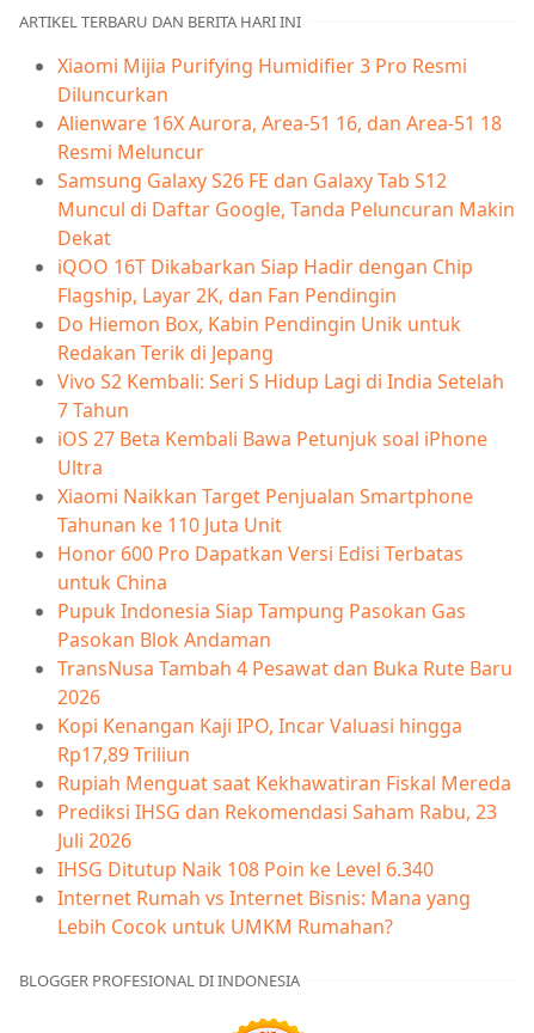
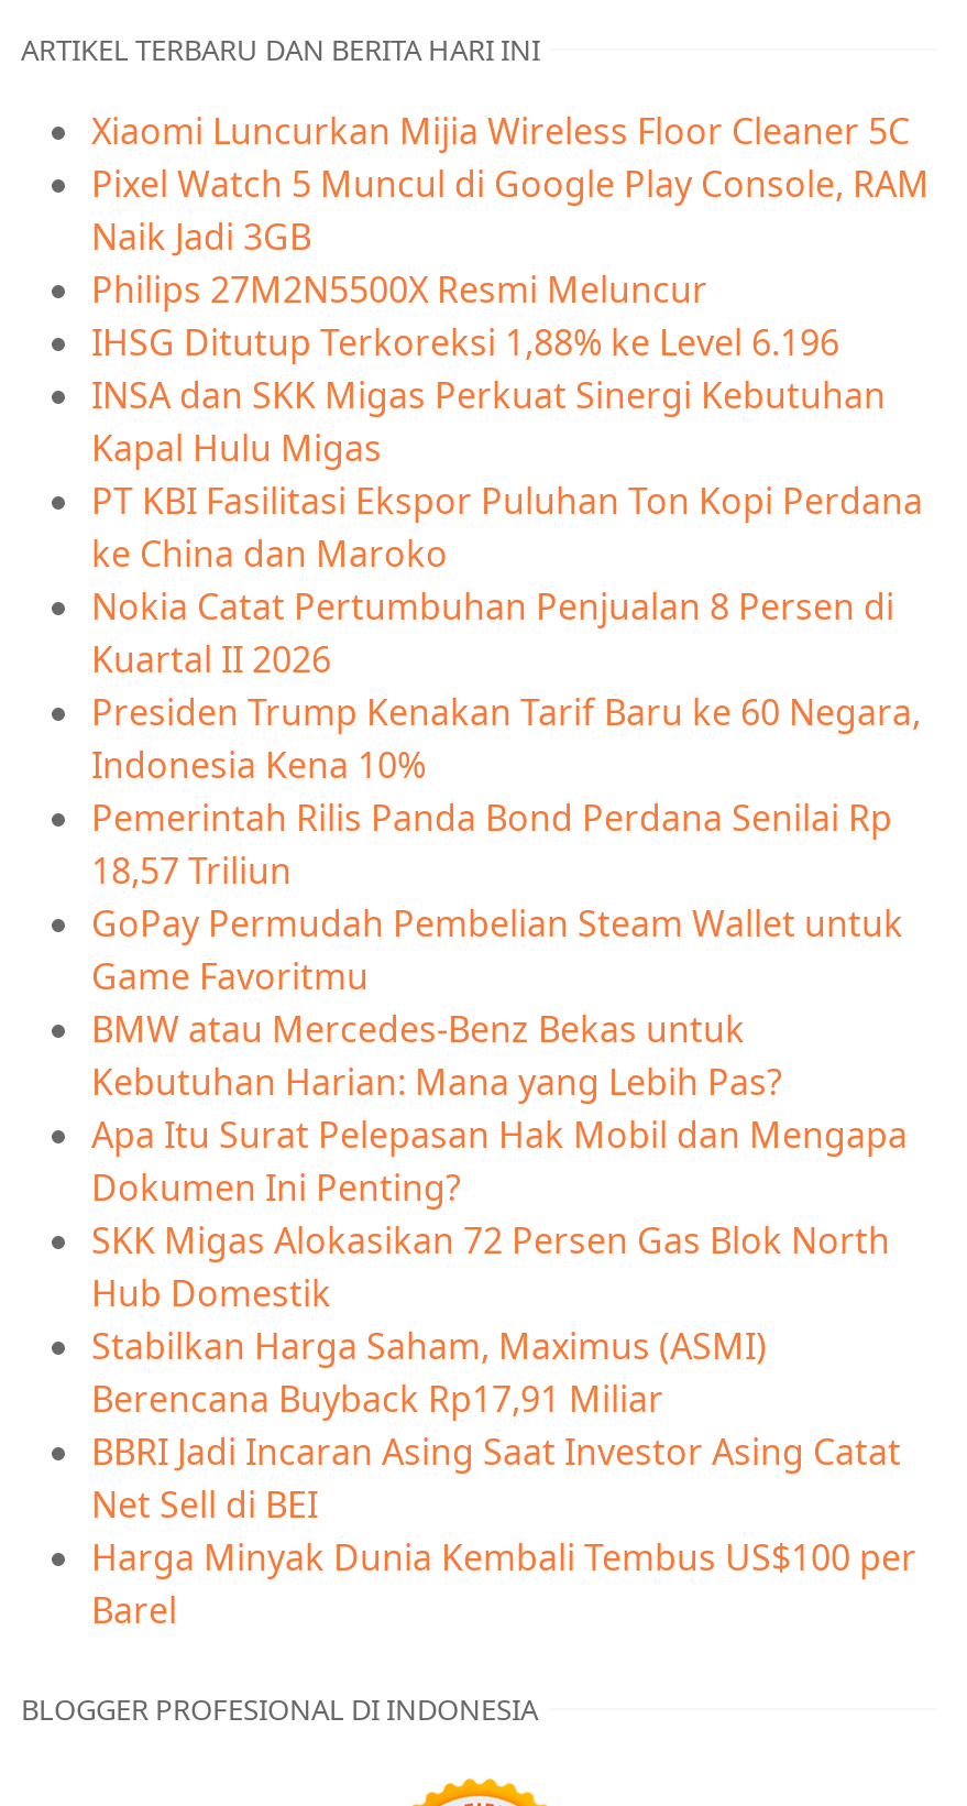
[57,53,515,940] Xiaomi Mijia Purifying Humidifier 3 Pro Resmi | Diluncurkan | Alienware 16X Aurora, Area-51 16, dan Area-51 18 | Resmi Meluncur | Samsung Galaxy S26 FE dan Galaxy Tab S12 | Muncul di Daftar Google, Tanda Peluncuran Makin | Dekat | iQOO 16T Dikabarkan Siap Hadir dengan Chip | Flagship, Layar 2K, dan Fan Pendingin | Do Hiemon Box, Kabin Pendingin Unik untuk | Redakan Terik di Jepang | Vivo S2 Kembali: Seri S Hidup Lagi di India Setelah | 7 Tahun | iOS 27 Beta Kembali Bawa Petunjuk soal iPhone | Ultra | Xiaomi Naikkan Target Penjualan Smartphone | Tahunan ke 110 Juta Unit | Honor 600 Pro Dapatkan Versi Edisi Terbatas | untuk China | Pupuk Indonesia Siap Tampung Pasokan Gas | Pasokan Blok Andaman | TransNusa Tambah 4 Pesawat dan Buka Rute Baru | 2026 | Kopi Kenangan Kaji IPO, Incar Valuasi hingga | Rp17,89 Triliun | Rupiah Menguat saat Kekhawatiran Fiskal Mereda | Prediksi IHSG dan Rekomendasi Saham Rabu, 23 | Juli 2026 | IHSG Ditutup Naik 108 Poin ke Level 6.340 | Internet Rumah vs Internet Bisnis: Mana yang | Lebih Cocok untuk UMKM Rumahan? -> [91,107,930,1634] Xiaomi Luncurkan Mijia Wireless Floor Cleaner 5C | Pixel Watch 5 Muncul di Google Play Console, RAM | Naik Jadi 3GB | Philips 27M2N5500X Resmi Meluncur | IHSG Ditutup Terkoreksi 1,88% ke Level 6.196 | INSA dan SKK Migas Perkuat Sinergi Kebutuhan | Kapal Hulu Migas | PT KBI Fasilitasi Ekspor Puluhan Ton Kopi Perdana | ke China dan Maroko | Nokia Catat Pertumbuhan Penjualan 8 Persen di | Kuartal II 2026 | Presiden Trump Kenakan Tarif Baru ke 60 Negara, | Indonesia Kena 10% | Pemerintah Rilis Panda Bond Perdana Senilai Rp | 18,57 Triliun | GoPay Permudah Pembelian Steam Wallet untuk | Game Favoritmu | BMW atau Mercedes-Benz Bekas untuk | Kebutuhan Harian: Mana yang Lebih Pas? | Apa Itu Surat Pelepasan Hak Mobil dan Mengapa | Dokumen Ini Penting? | SKK Migas Alokasikan 72 Persen Gas Blok North | Hub Domestik | Stabilkan Harga Saham, Maximus (ASMI) | Berencana Buyback Rp17,91 Miliar | BBRI Jadi Incaran Asing Saat Investor Asing Catat | Net Sell di BEI | Harga Minyak Dunia Kembali Tembus US$100 per | Barel

